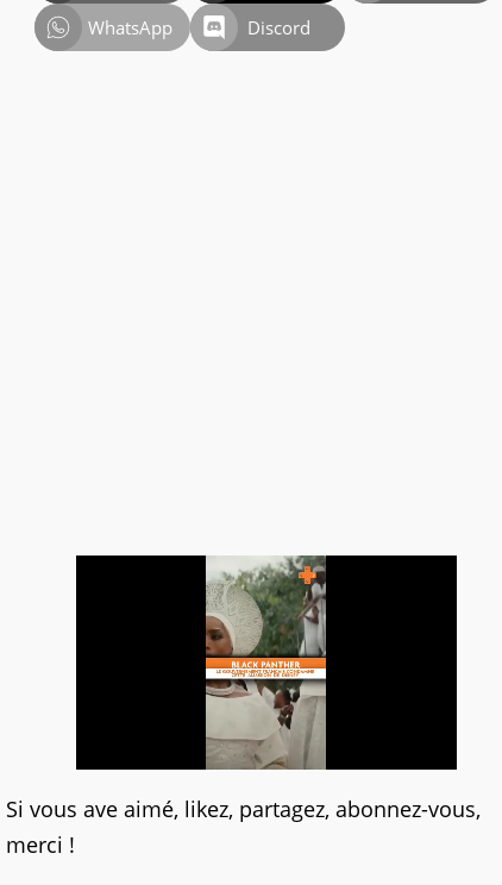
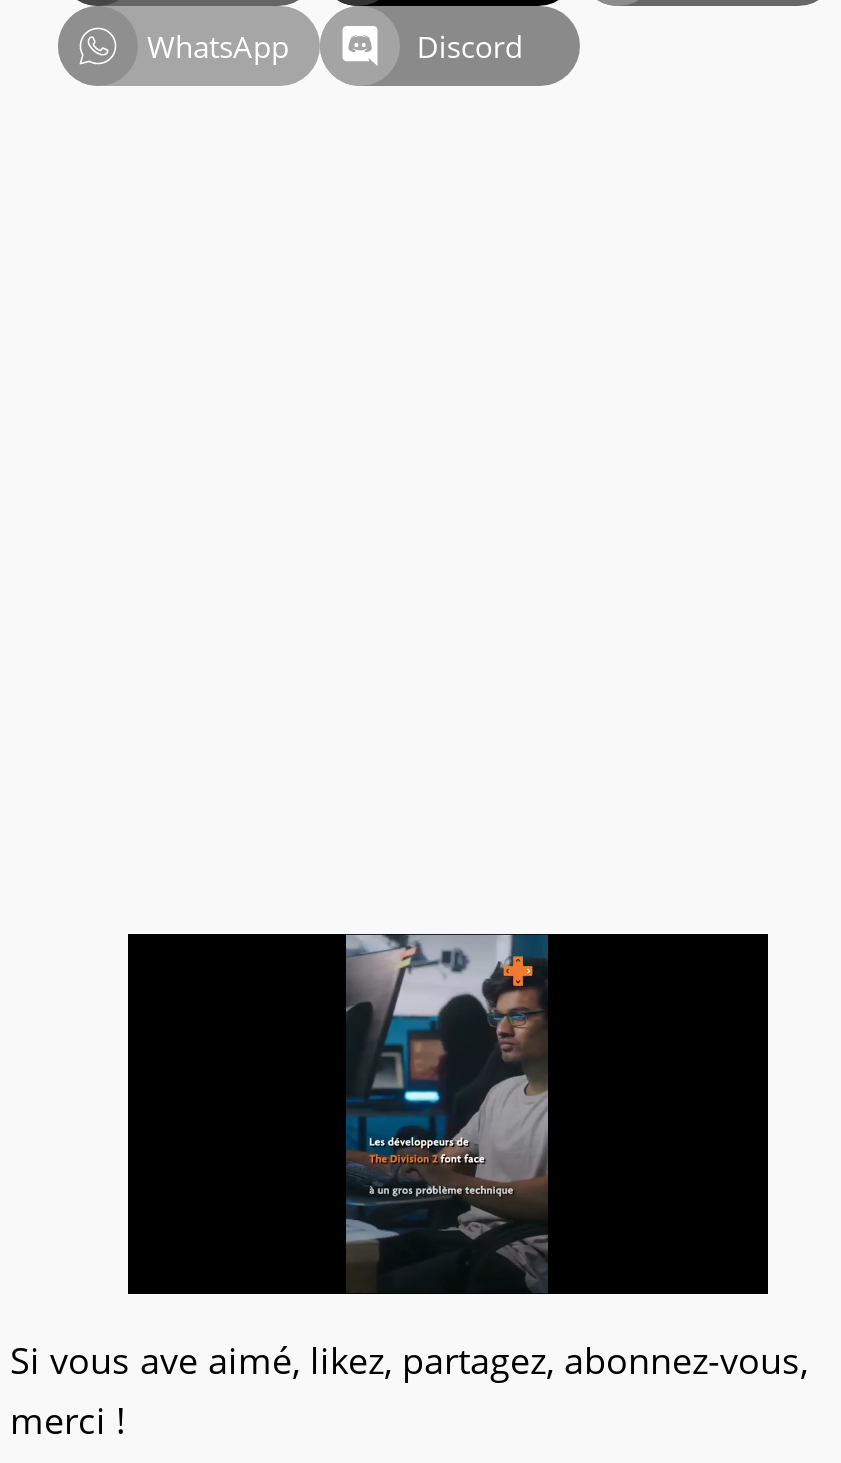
[205,554,327,771] [image] -> [344,932,550,1296] [image]

